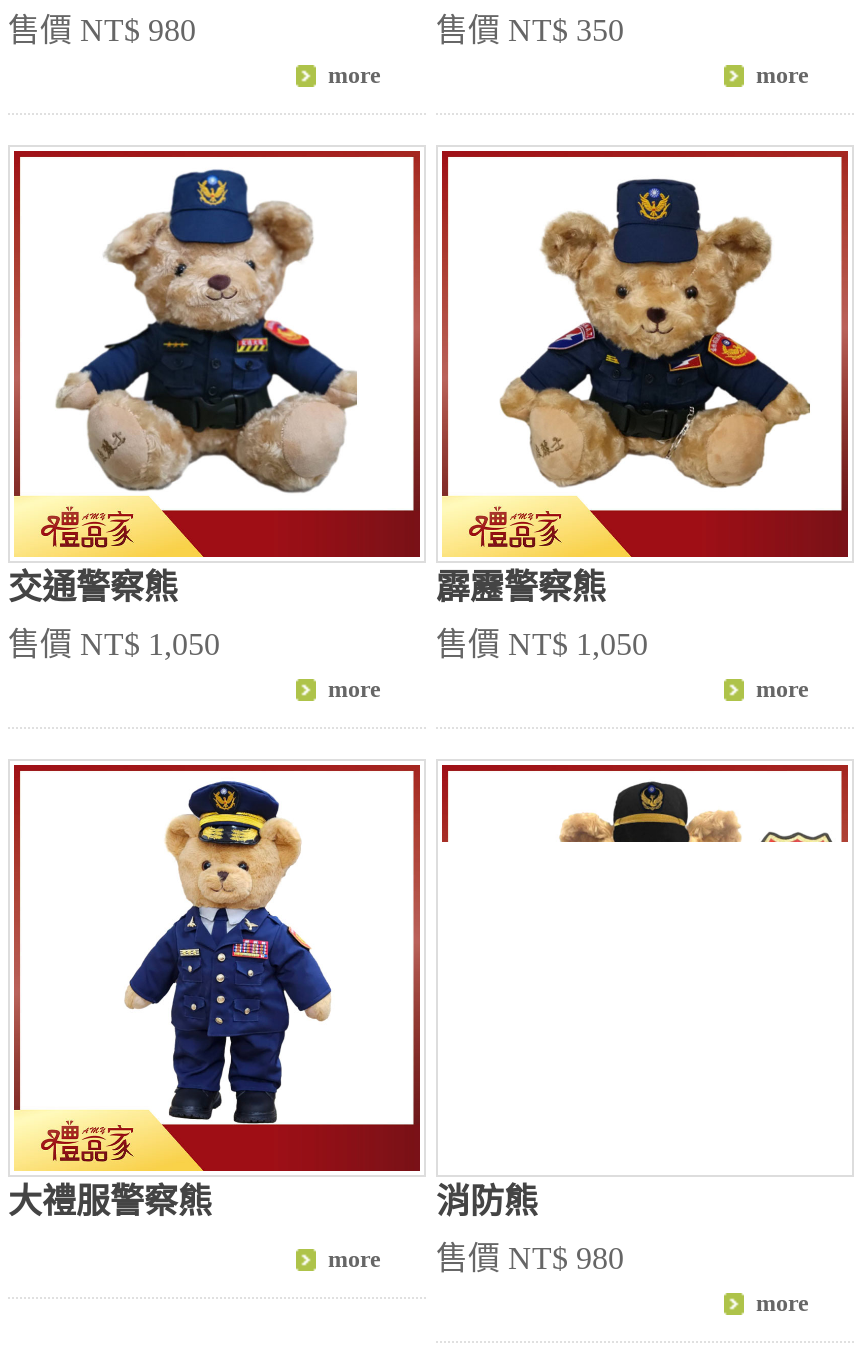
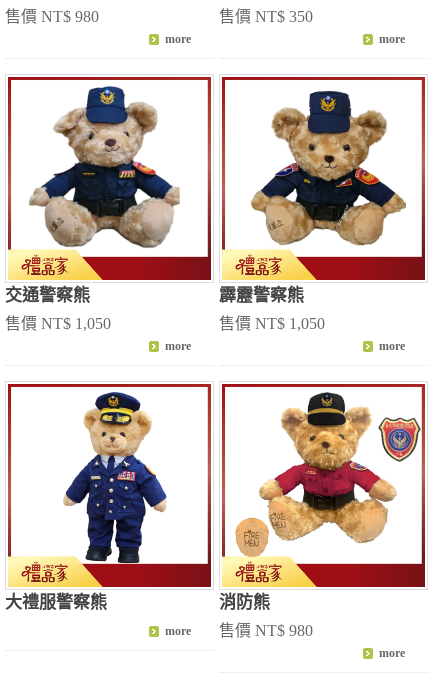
none -> [221,421,426,588] [image]

